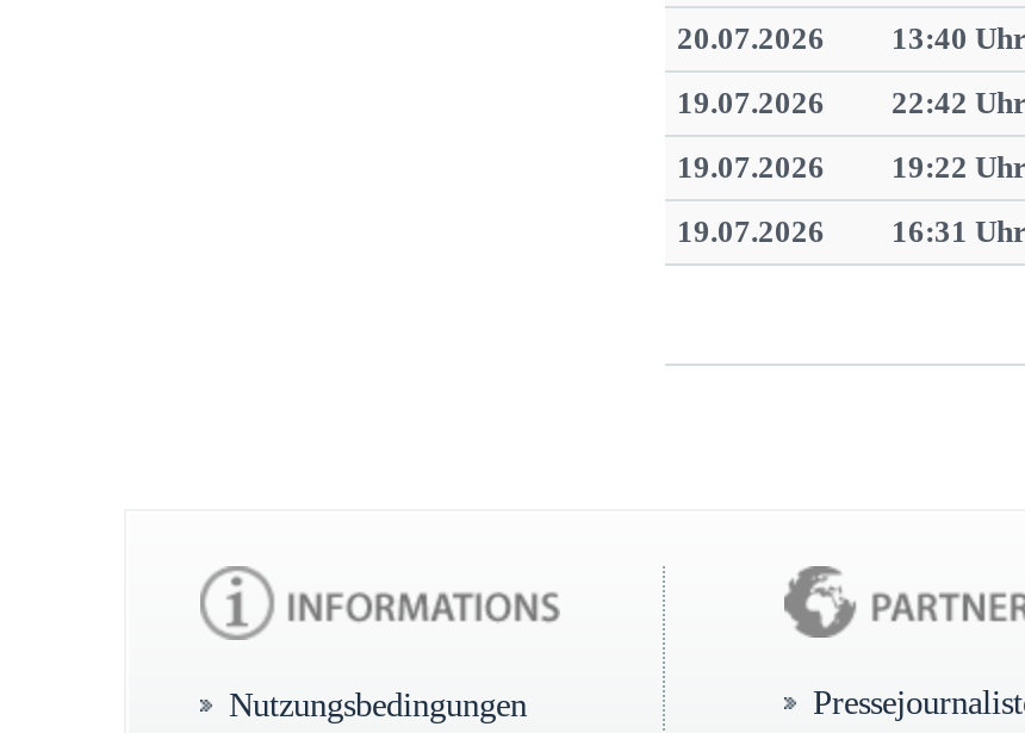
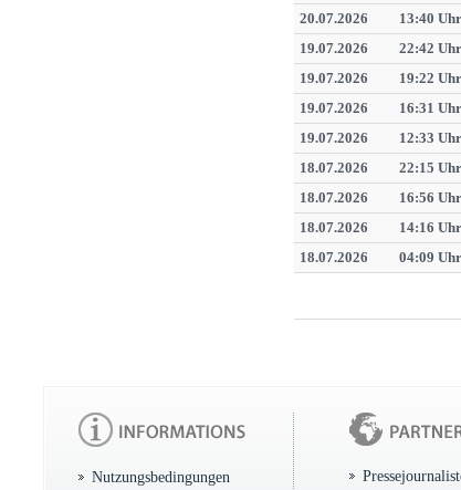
none -> [300,129,461,265] 19.07.2026 | 12:33 Uhr | 18.07.2026 | 22:15 Uhr | 18.07.2026 | 16:56 Uhr | 18.07.2026 | 14:16 Uhr | 18.07.2026 | 04:09 Uhr

